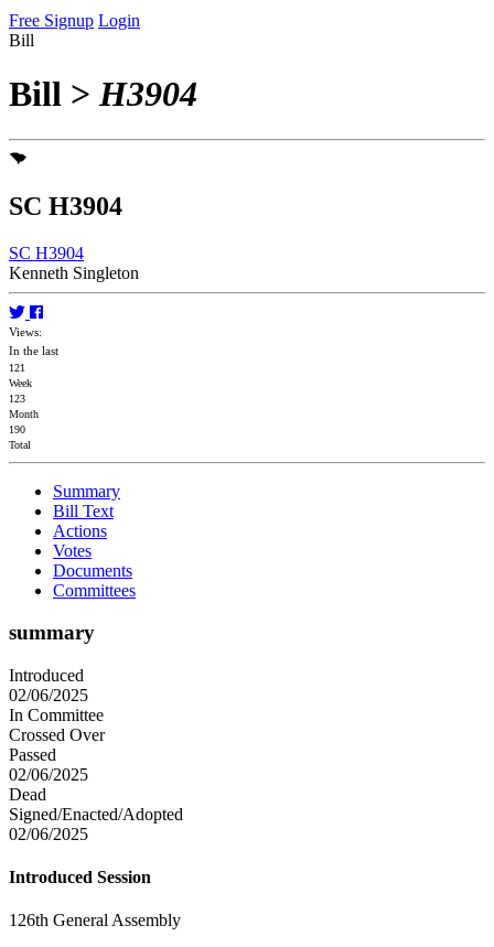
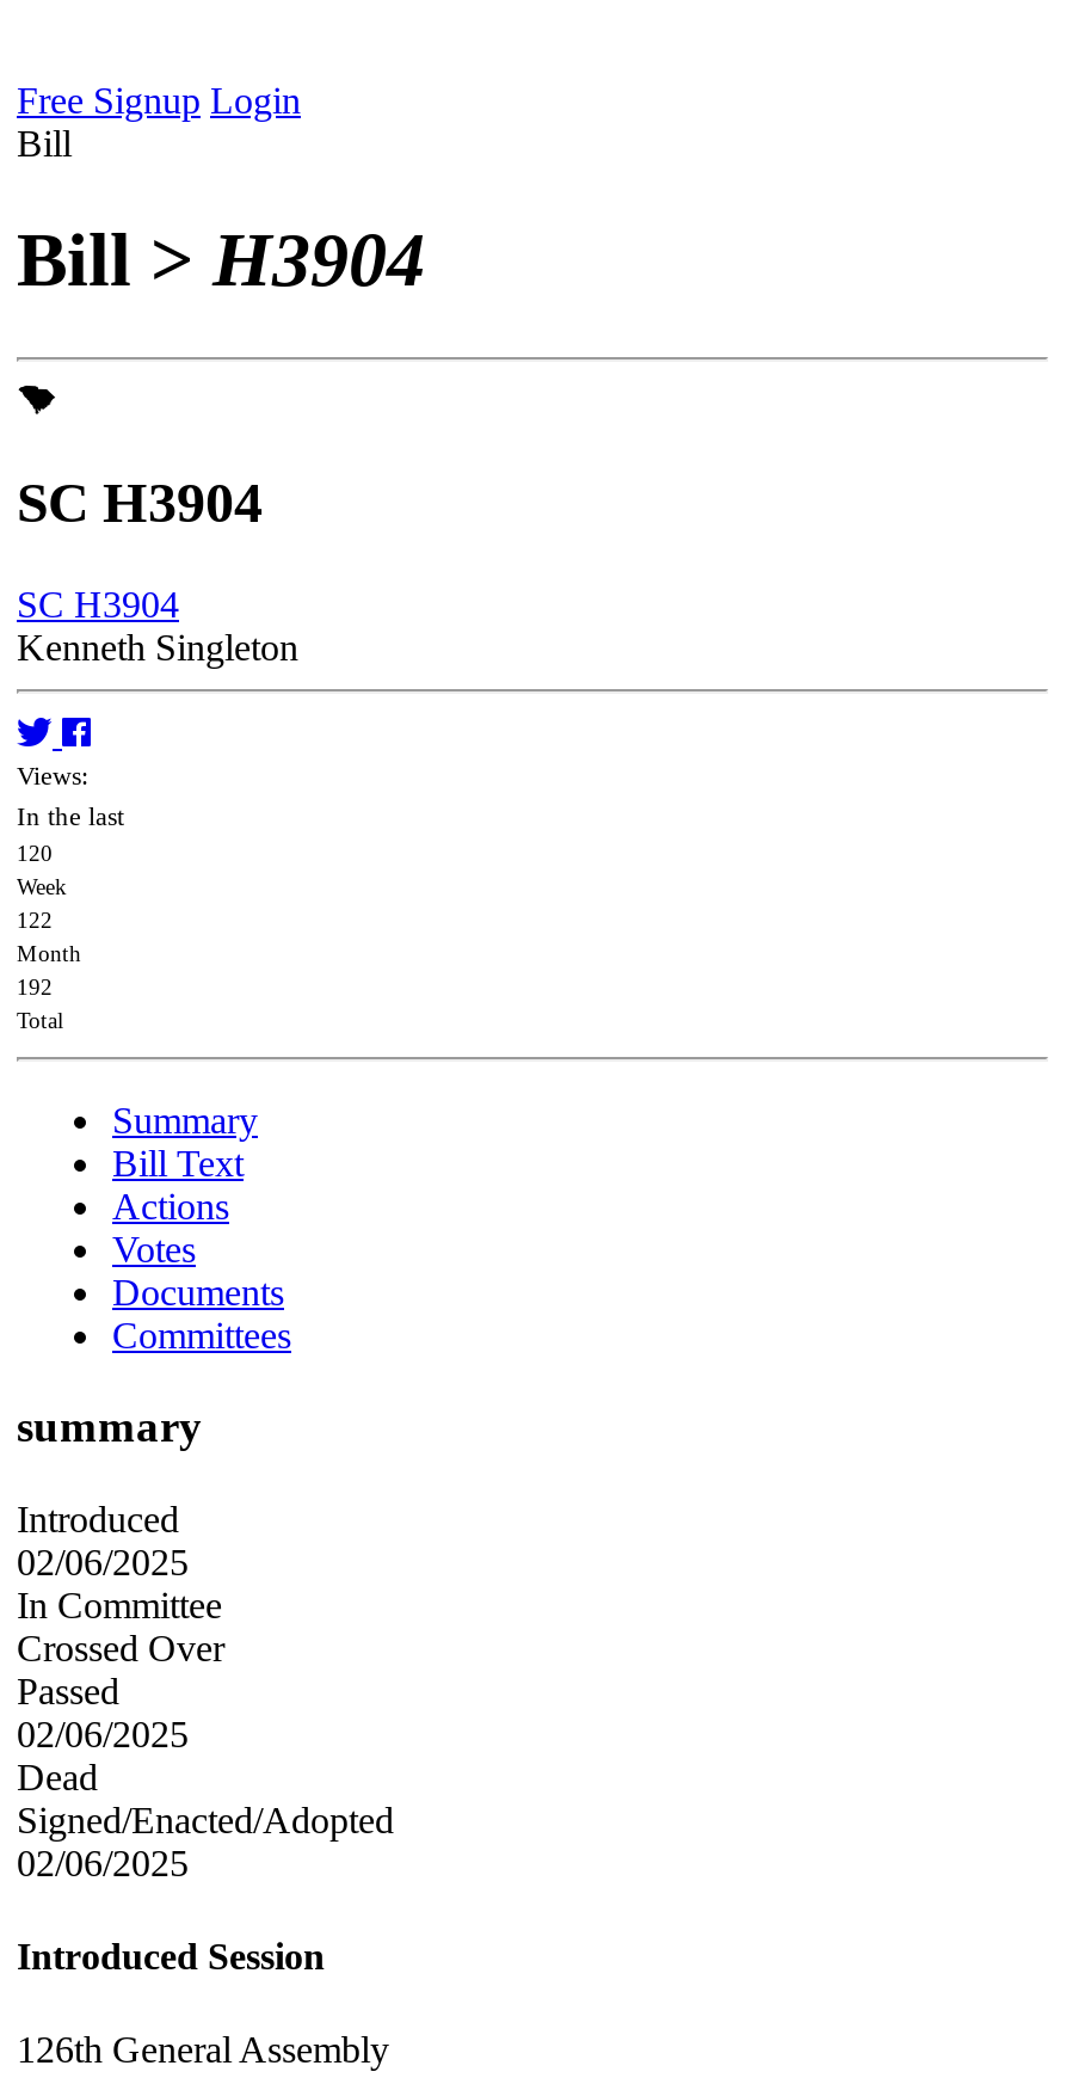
[9,361,25,373] 121 -> [17,838,53,865] 120
[9,392,25,404] 123 -> [17,905,53,932] 122
[9,423,25,435] 190 -> [17,972,53,998] 192

